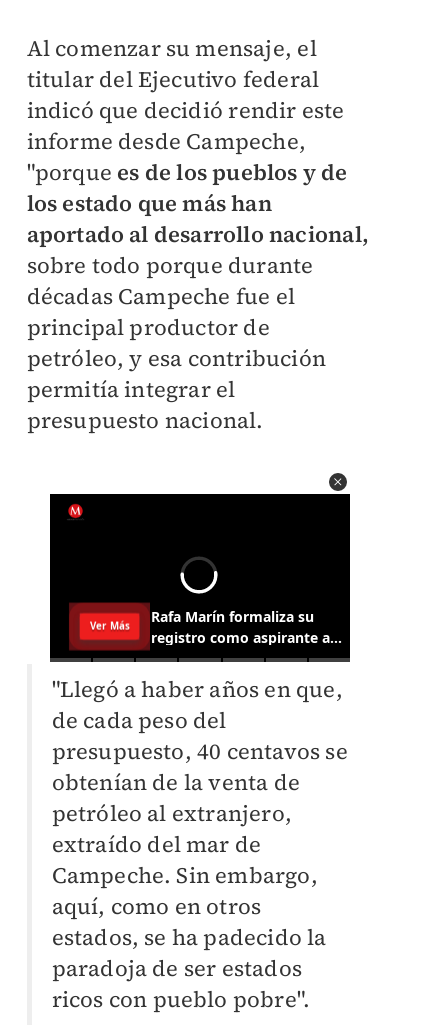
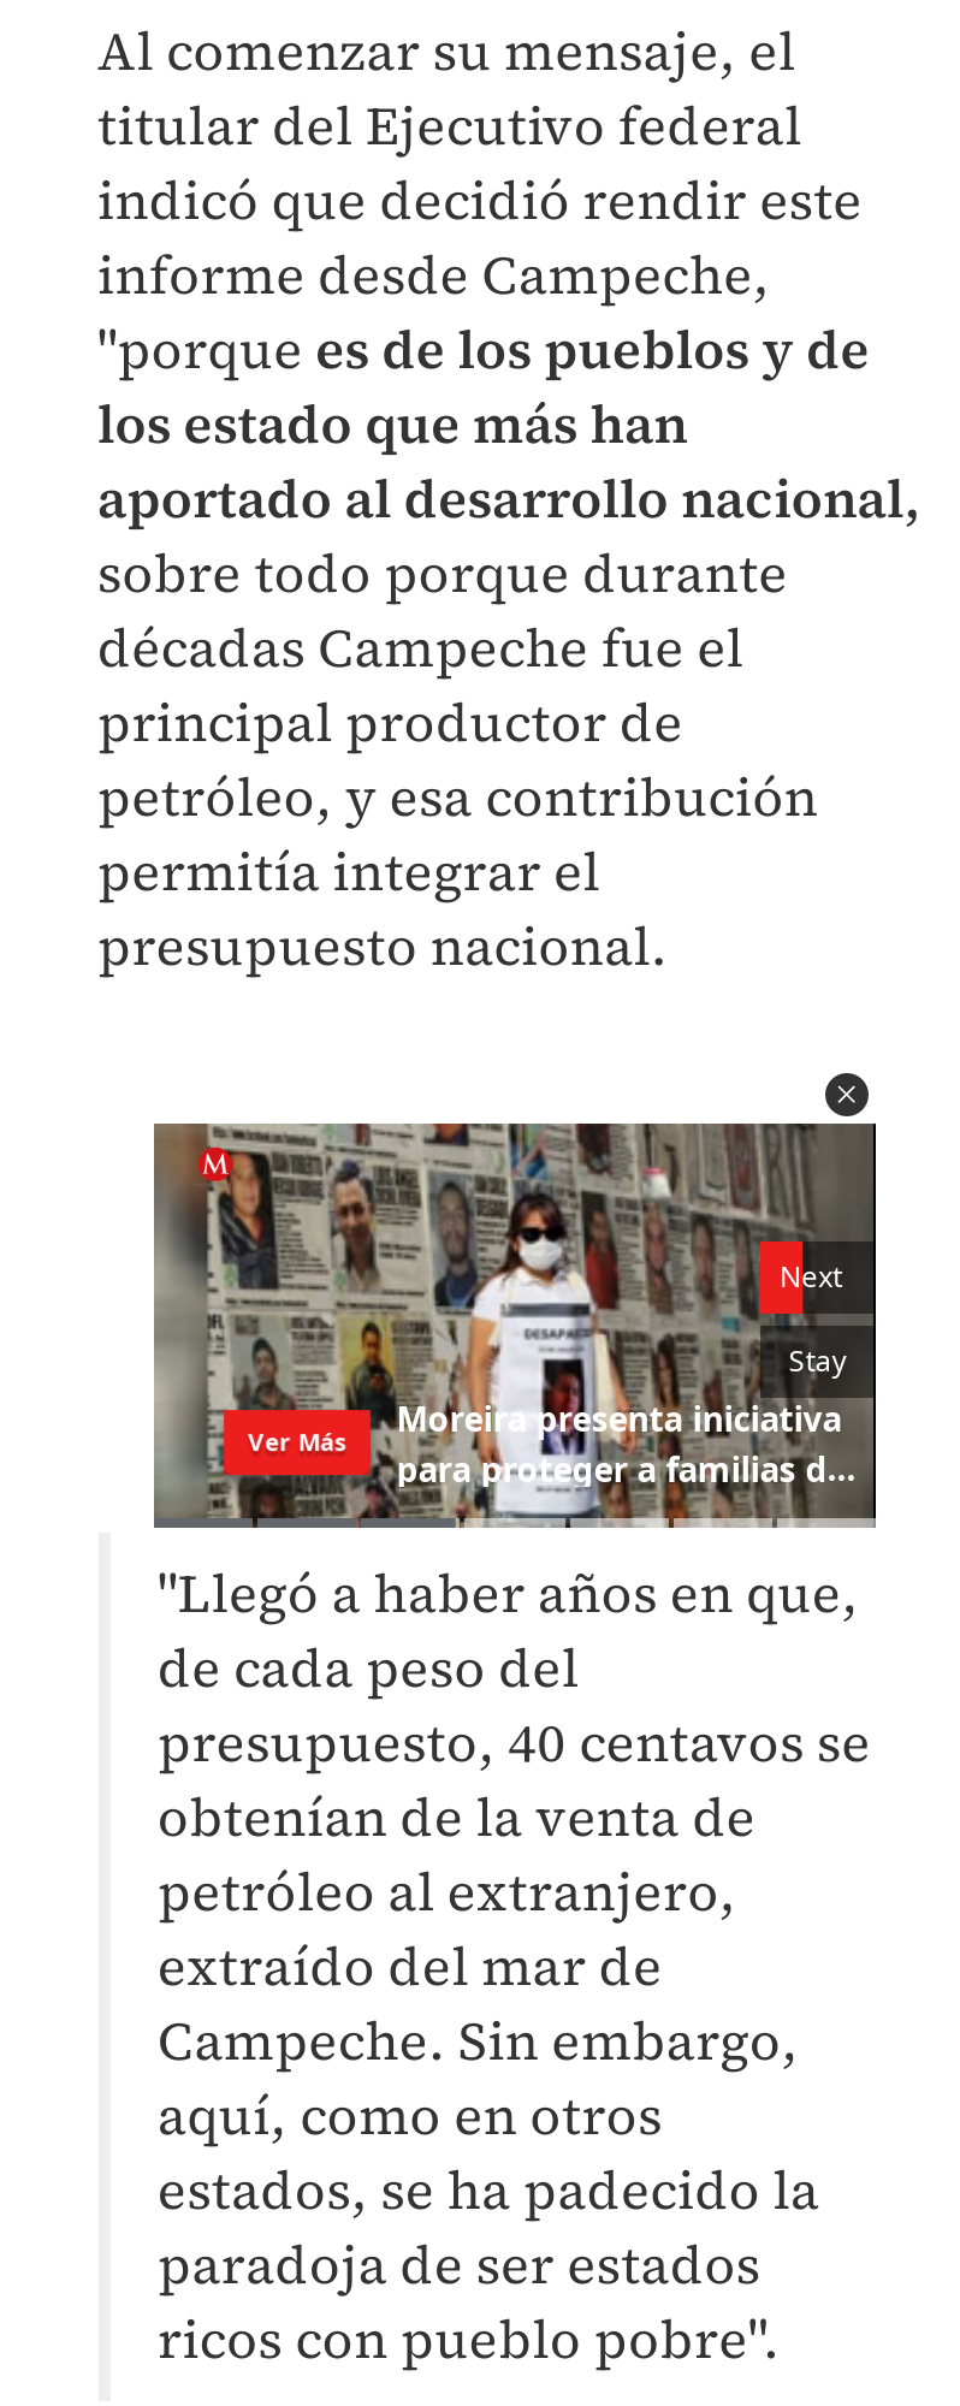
[49,493,350,662] [image] -> [152,1121,876,1530] [image]

